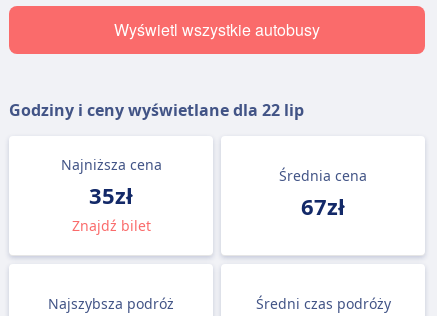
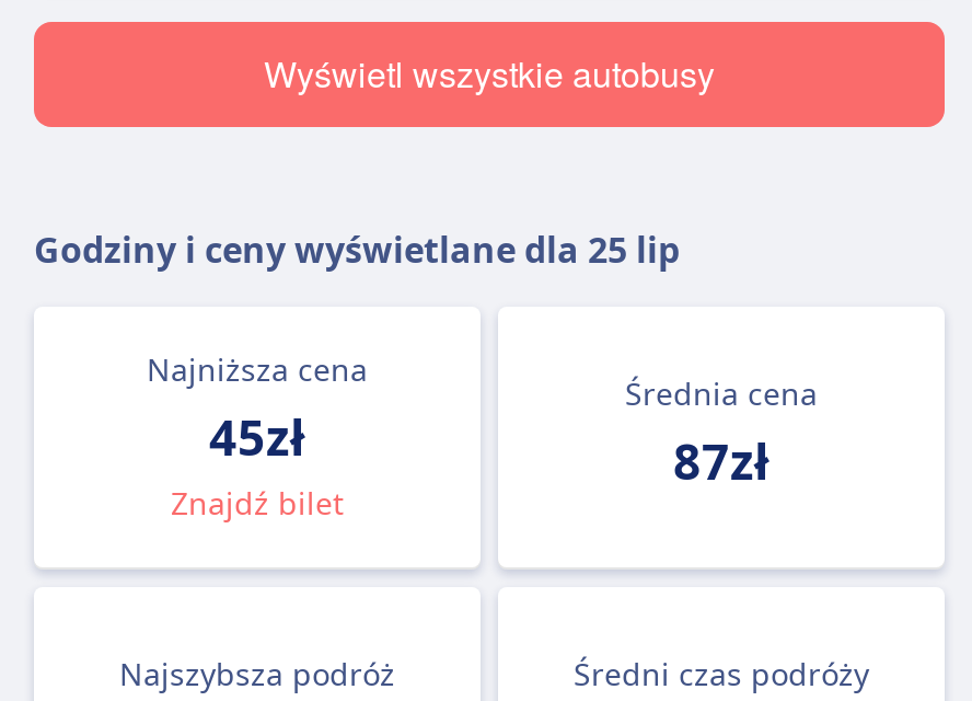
[9,99,304,121] Godziny i ceny wyświetlane dla 22 lip -> [34,226,680,274] Godziny i ceny wyświetlane dla 25 lip
[89,180,133,210] 35zł -> [209,403,305,469] 45zł
[301,191,345,221] 67zł -> [673,427,769,493] 87zł

